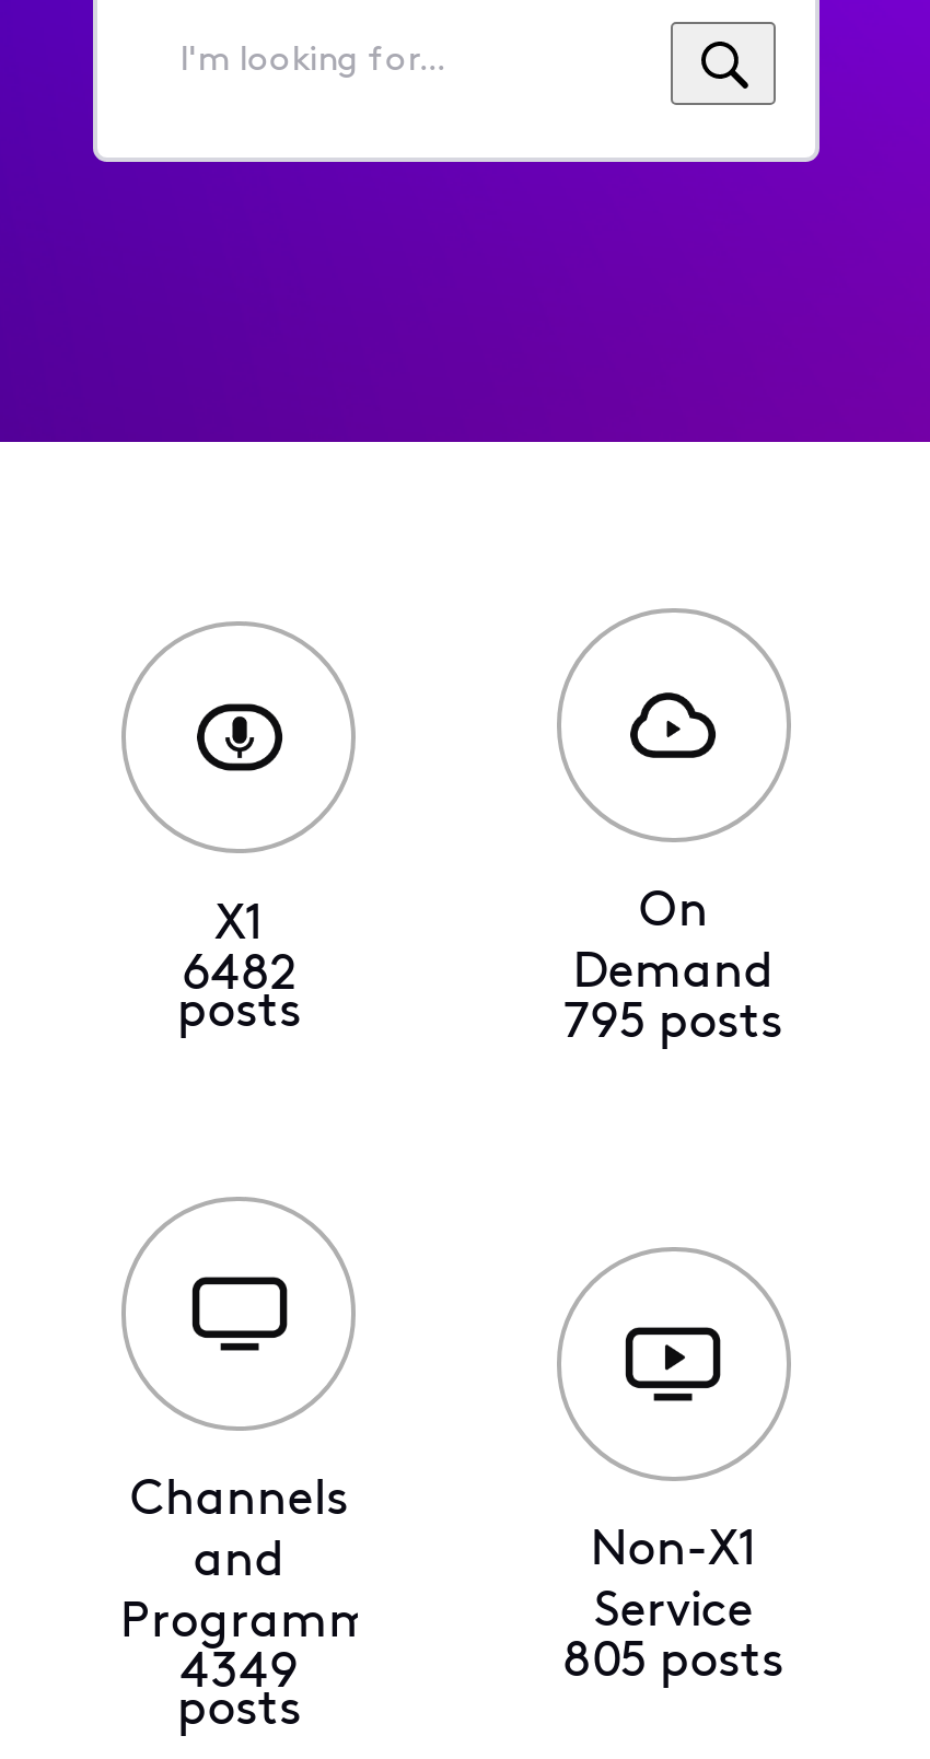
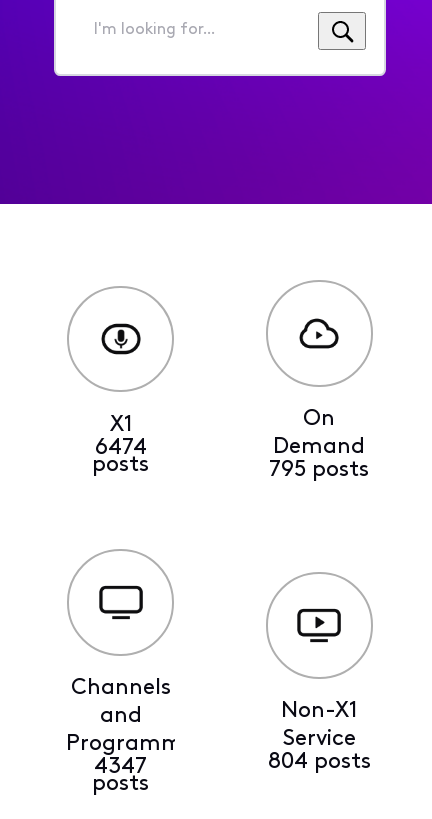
[182,951,296,1001] 6482 -> [95,437,147,460] 6474
[180,1650,298,1700] 4349 -> [94,756,147,779] 4347
[563,1638,784,1688] 805 posts -> [268,751,371,774] 804 posts

